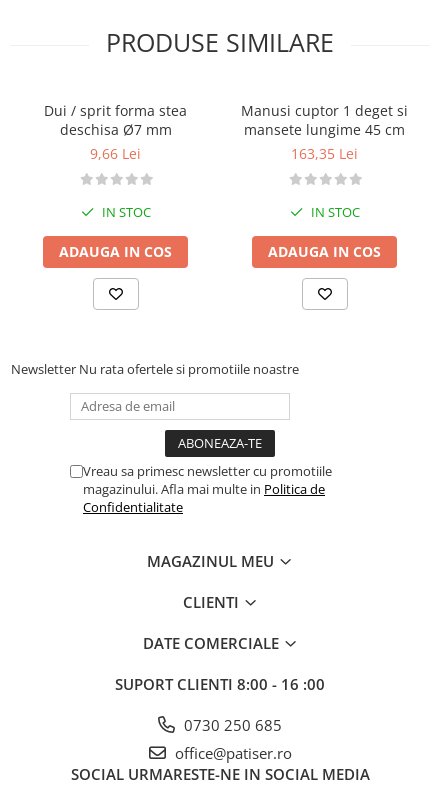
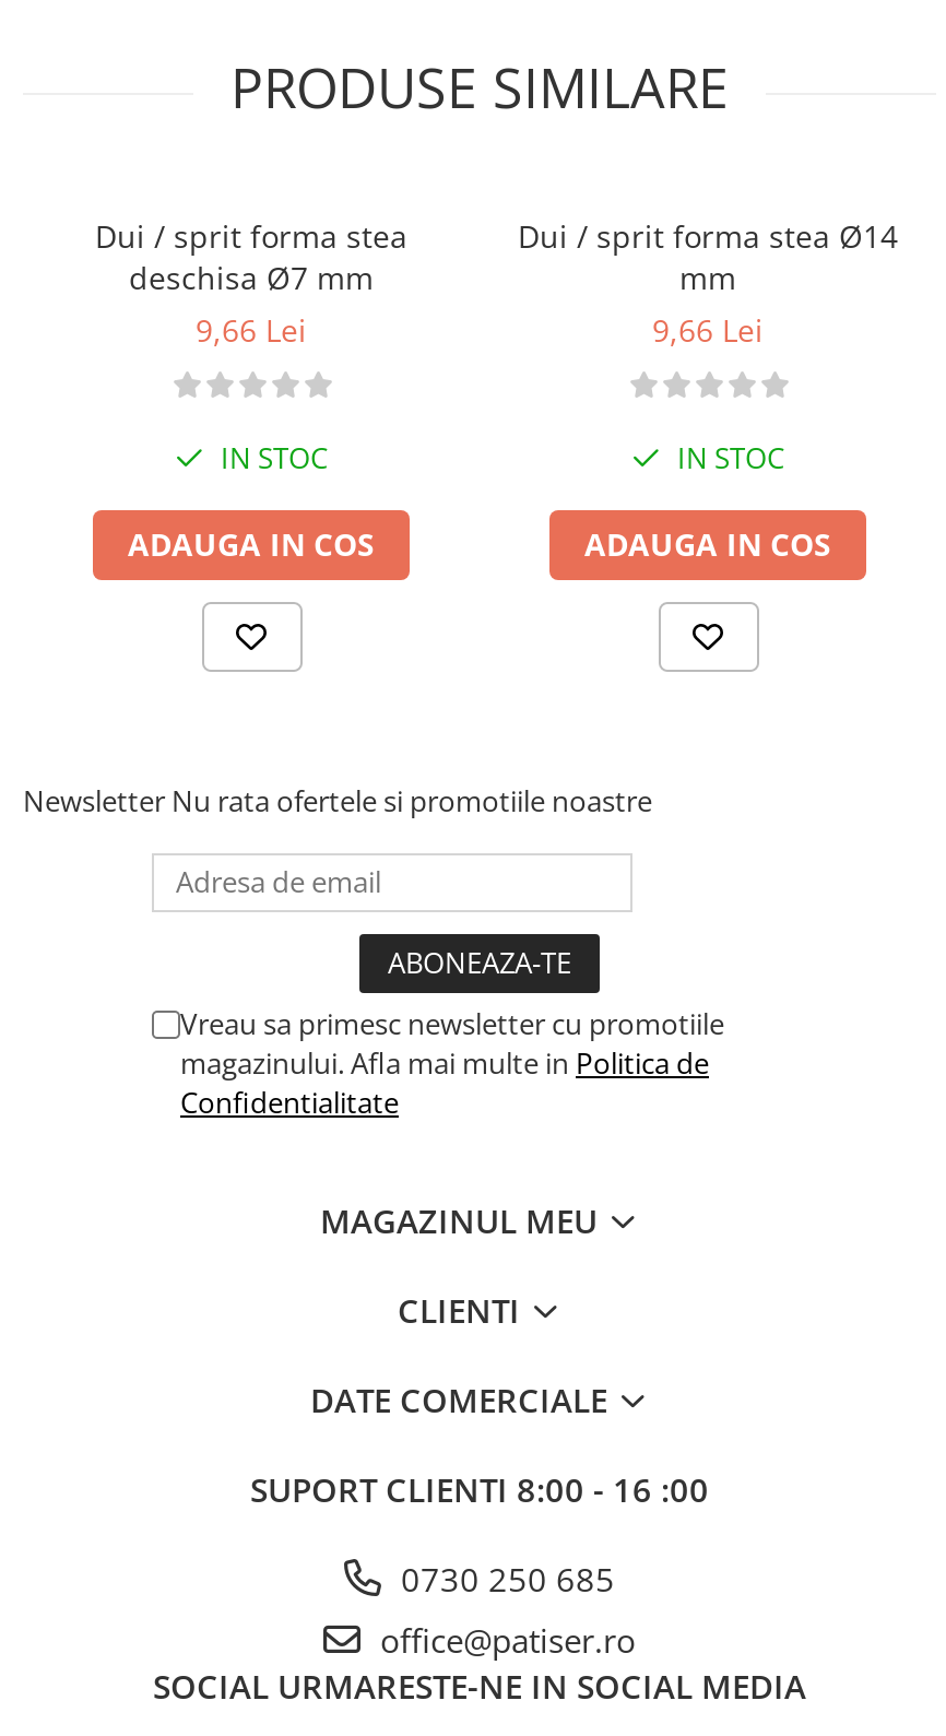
[241,101,408,163] Manusi cuptor 1 deget si | mansete lungime 45 cm | 163,35 Lei -> [518,216,898,352] Dui / sprit forma stea Ø14 | mm | 9,66 Lei

